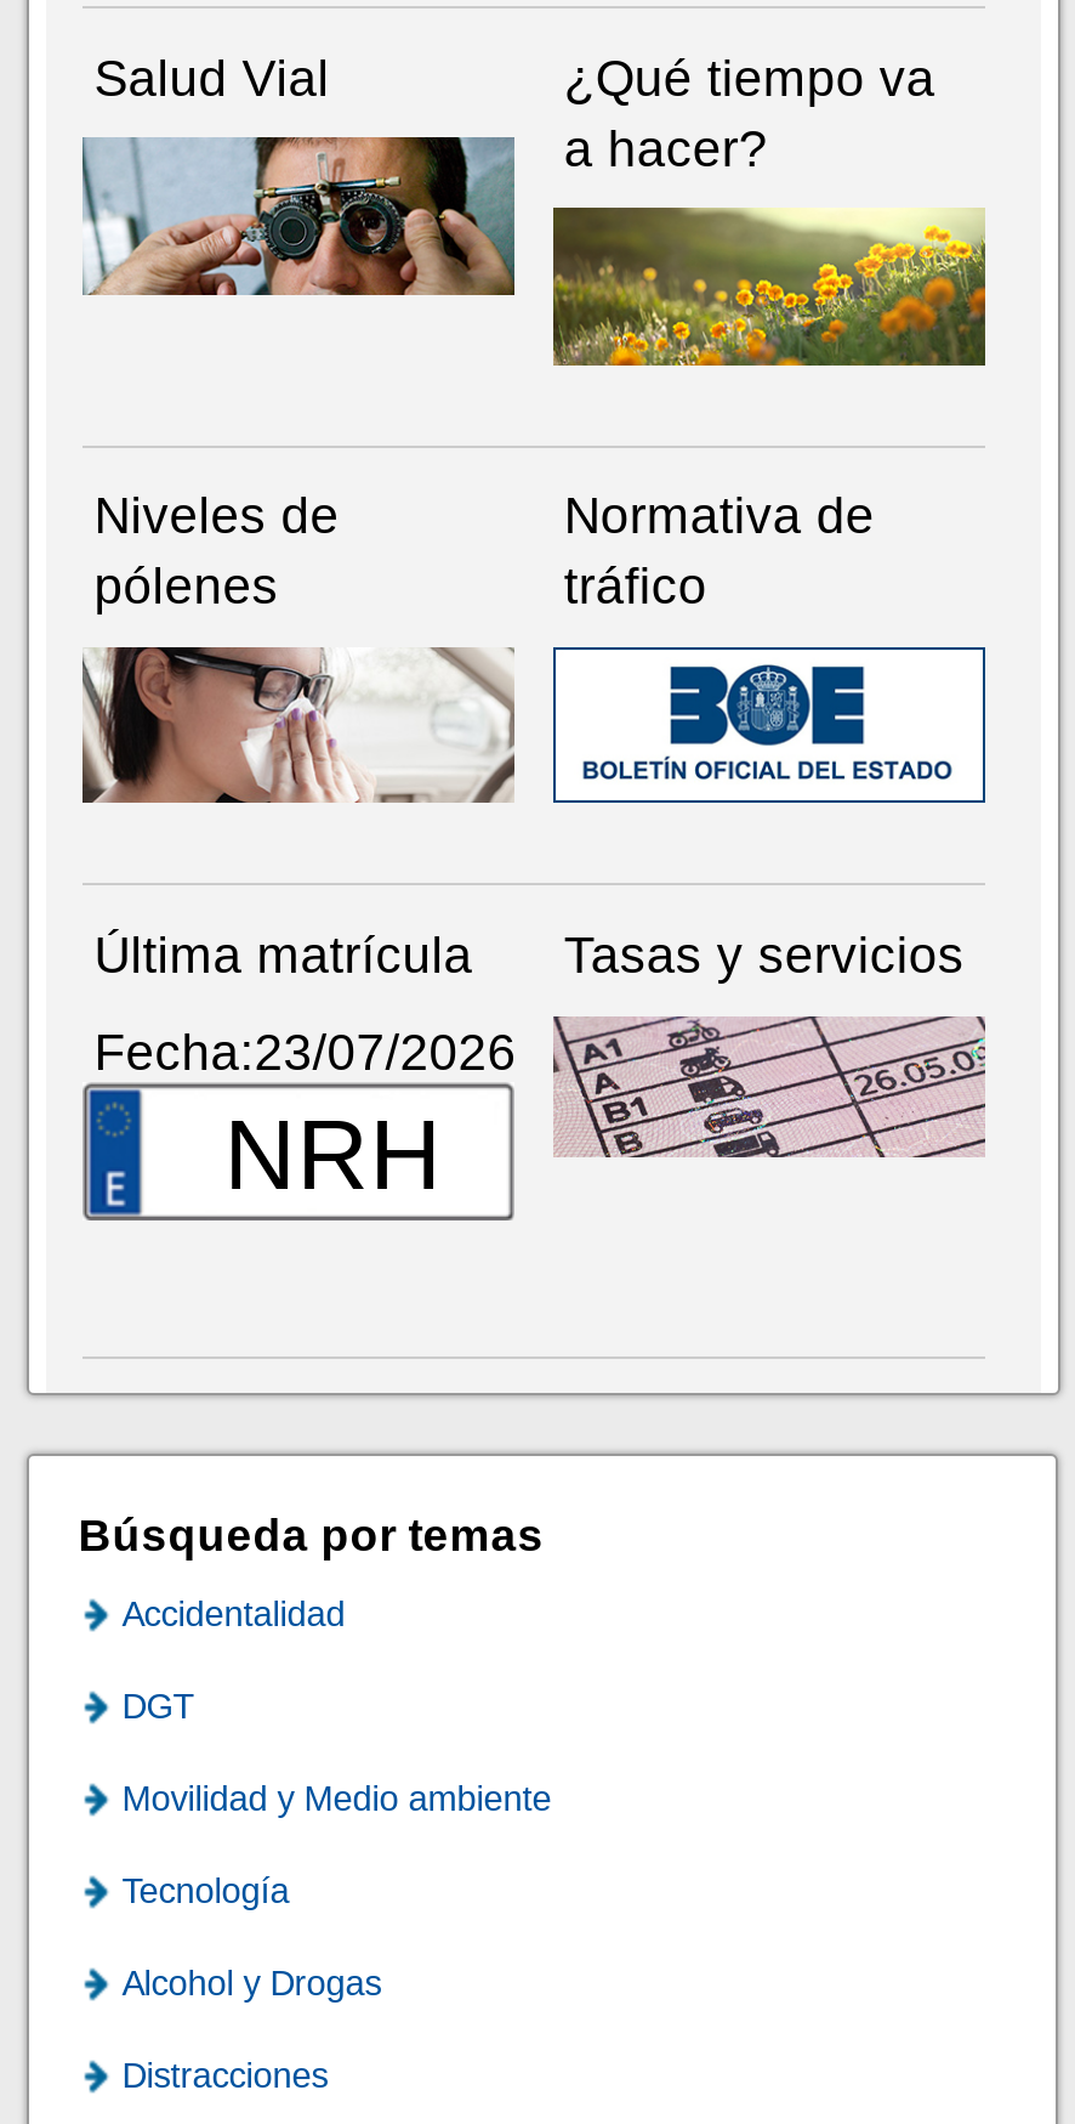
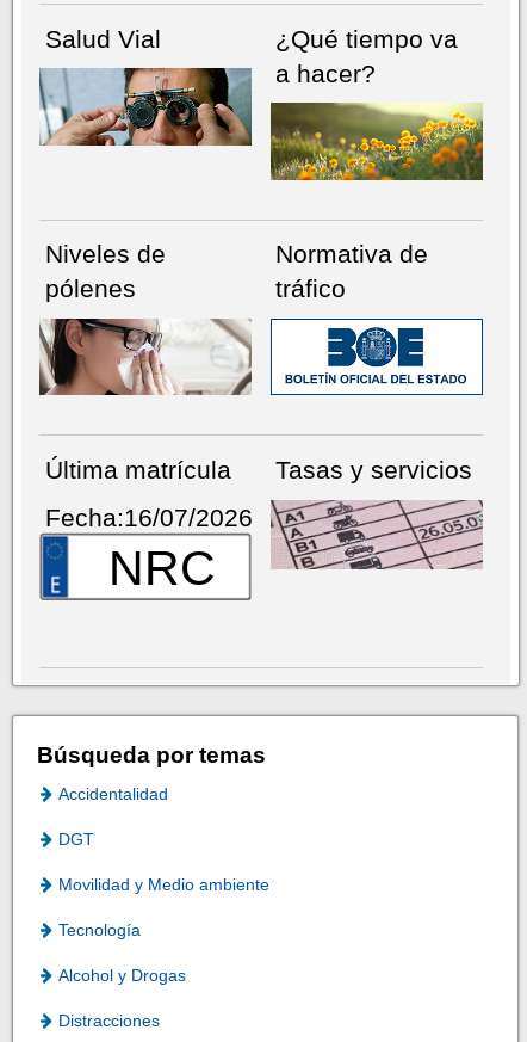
[94,1023,516,1212] Fecha:23/07/2026 | NRH -> [45,503,252,596] Fecha:16/07/2026 | NRC

